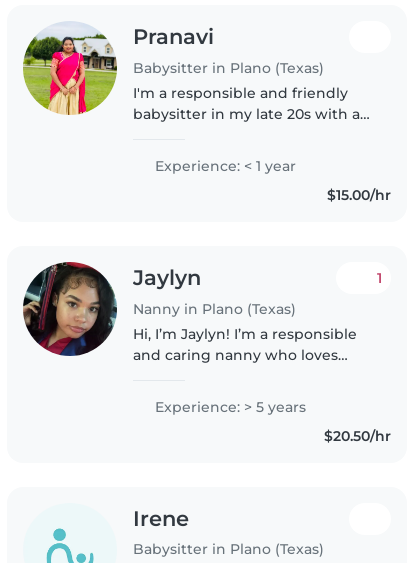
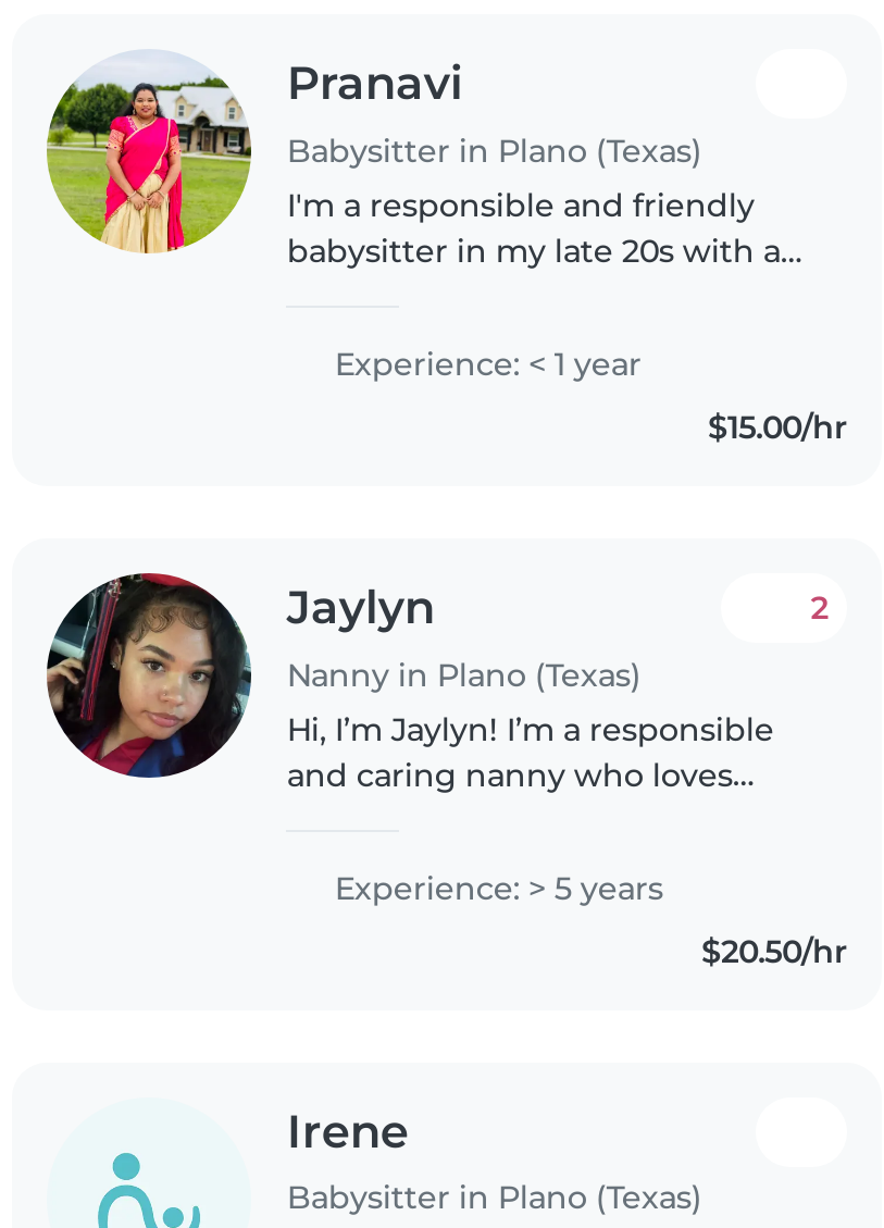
[377,269,382,287] 1 -> [810,588,828,627] 2

